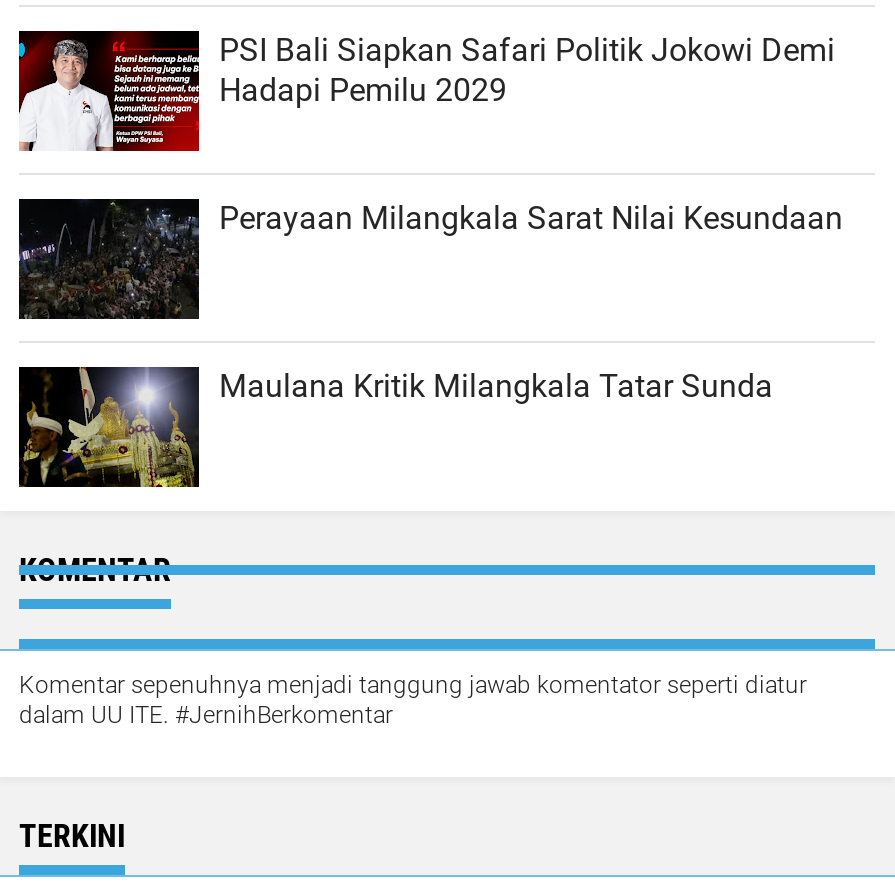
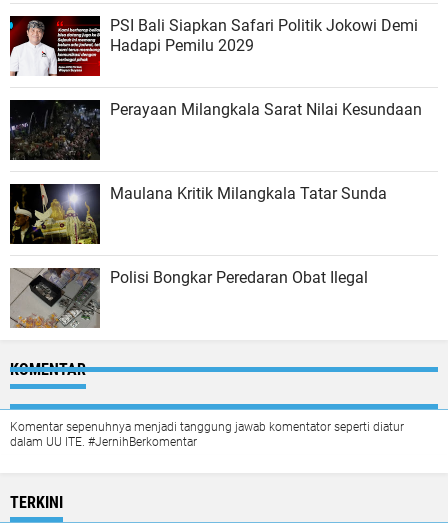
none -> [11,268,368,329] [image] | Polisi Bongkar Peredaran Obat Ilegal

